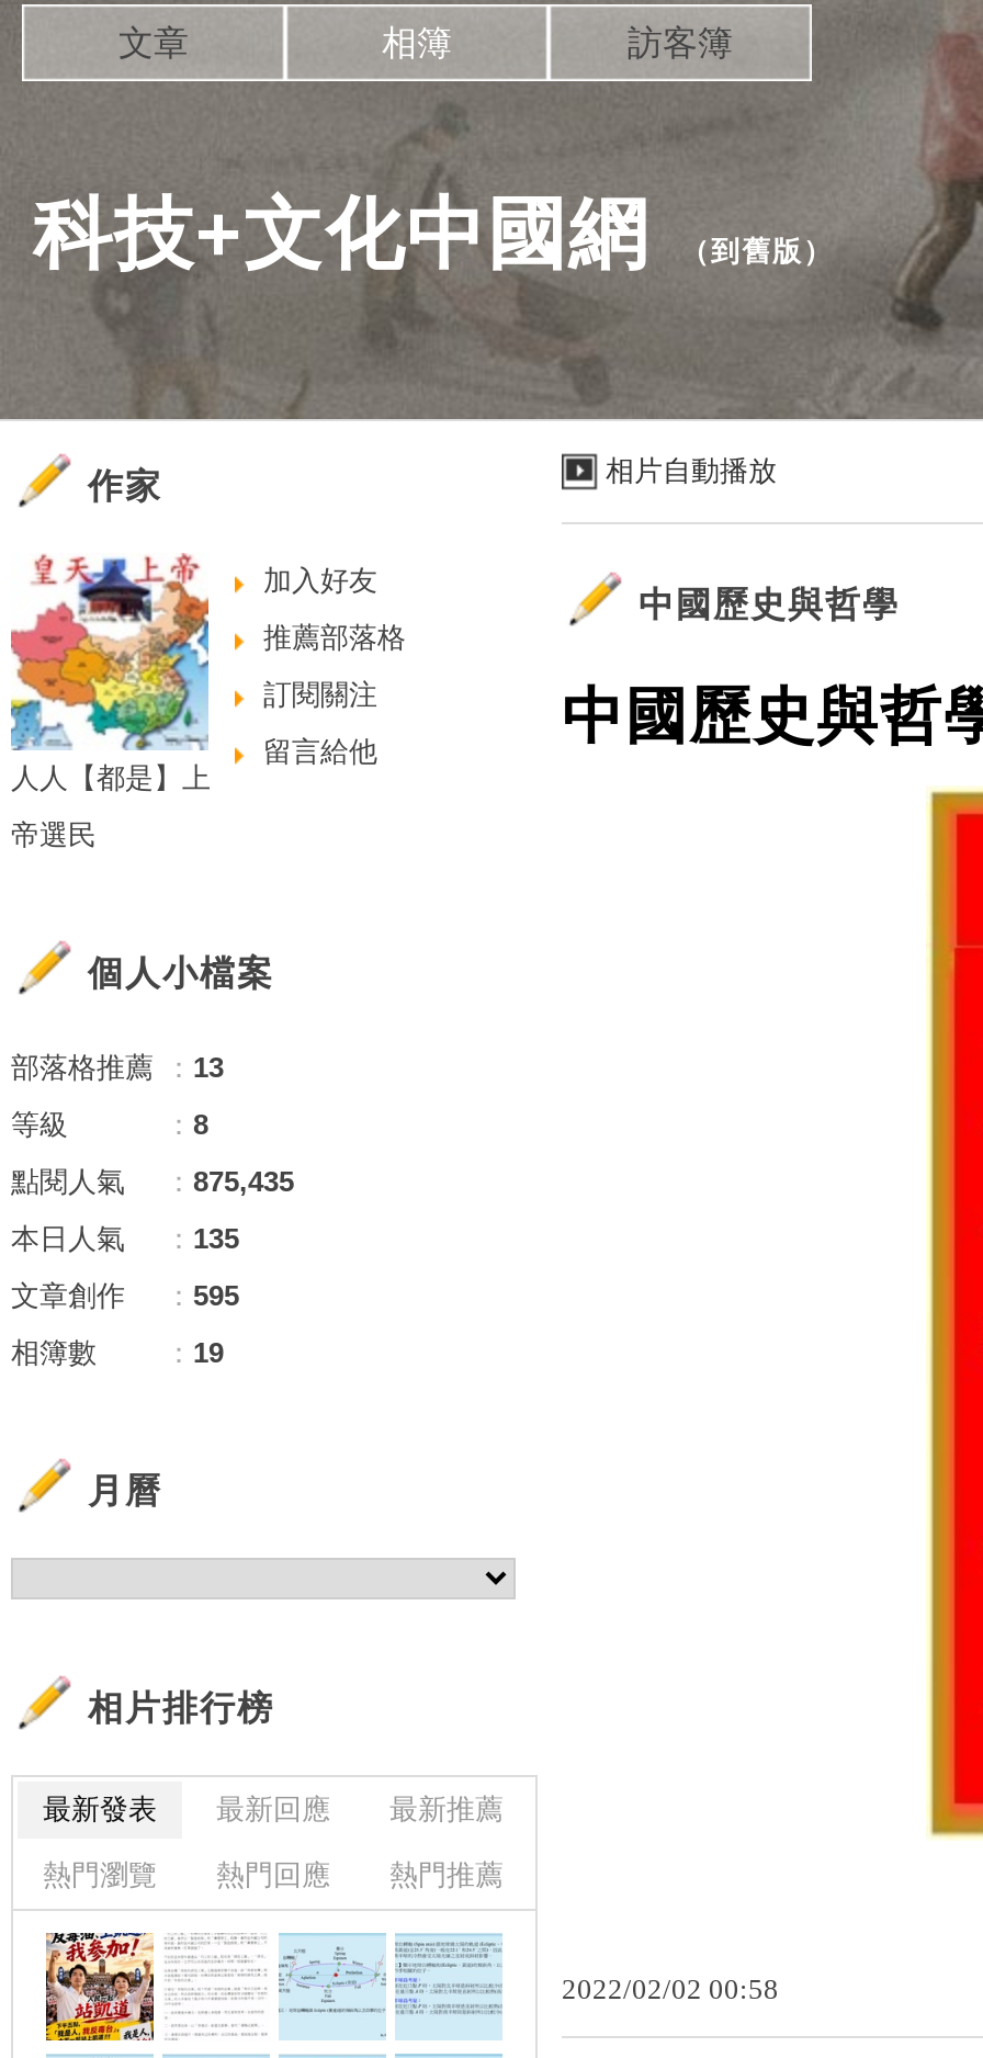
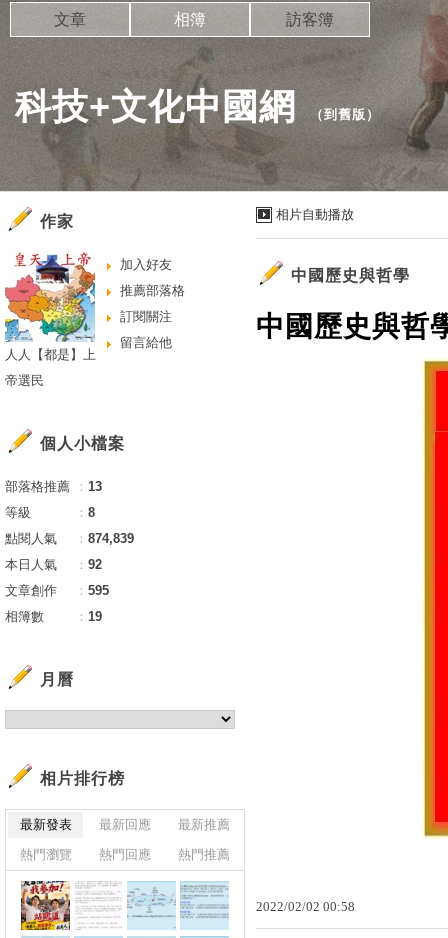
[11,1165,294,1198] 點閱人氣 ：875,435 -> [5,531,134,546] 點閱人氣 ：874,839
[11,1222,239,1255] 本日人氣 ：135 -> [5,557,102,572] 本日人氣 ：92

